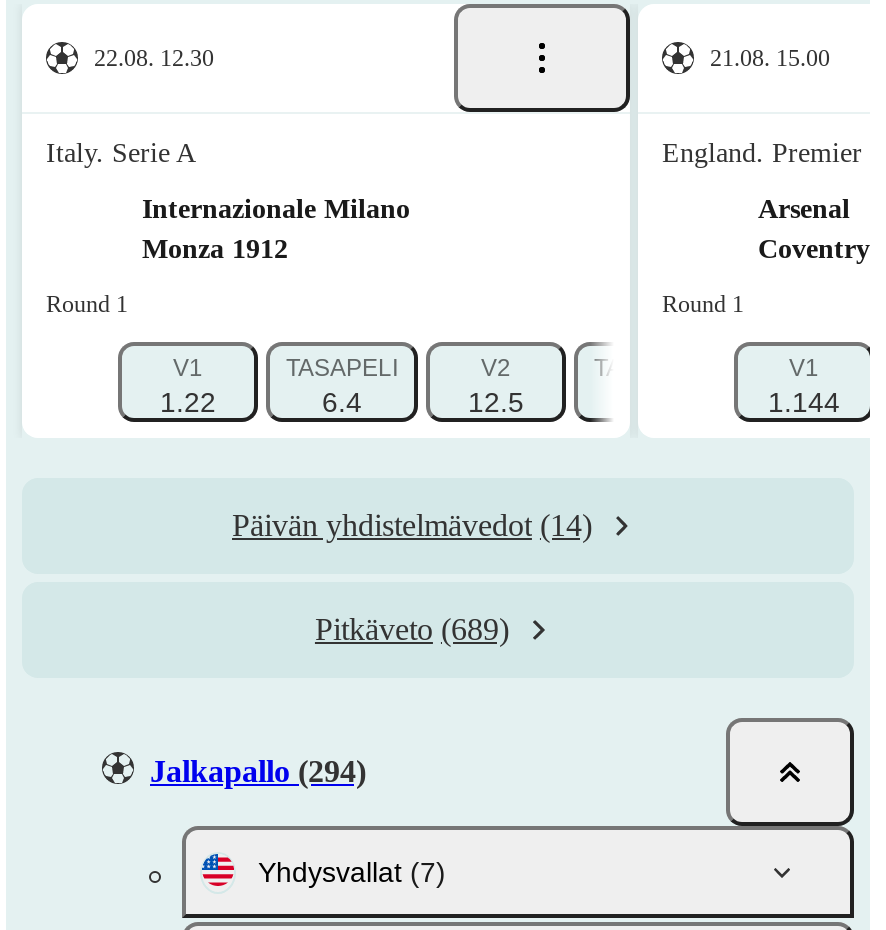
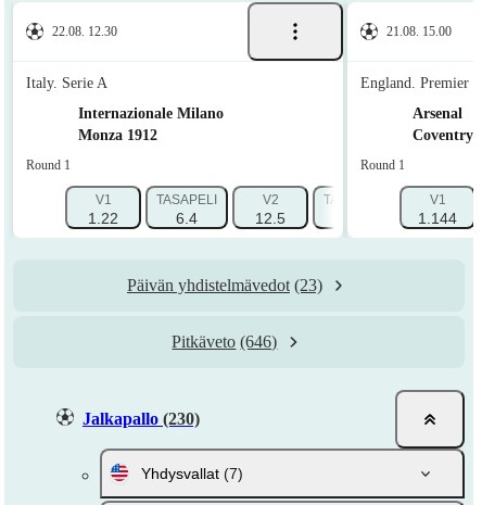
[232,508,592,542] Päivän yhdistelmävedot (14) -> [127,276,322,294] Päivän yhdistelmävedot (23)
[315,612,509,646] Pitkäveto (689) -> [172,332,277,351] Pitkäveto (646)
[150,754,366,788] Jalkapallo (294) -> [83,409,200,428] Jalkapallo (230)

